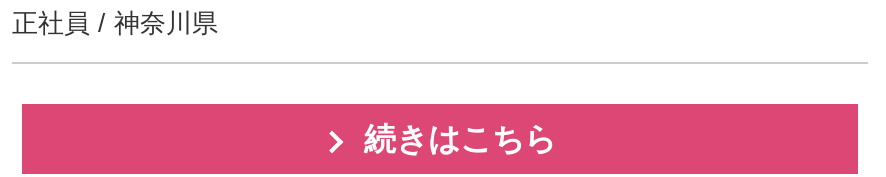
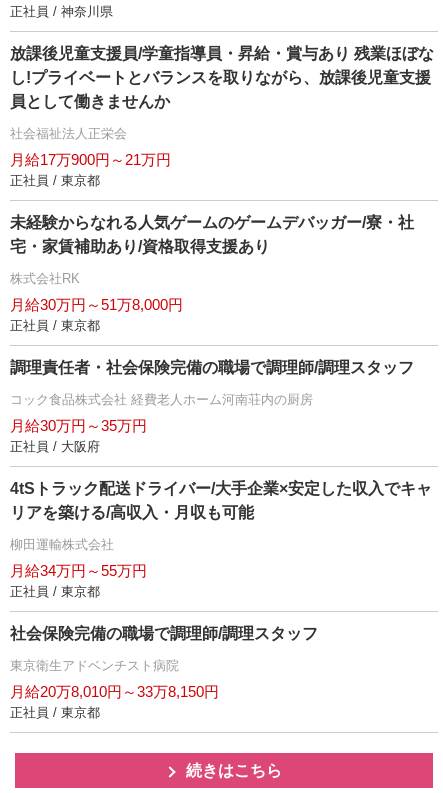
none -> [10,45,434,720] 放課後児童支援員/学童指導員・昇給・賞与あり 残業ほぼな | し!プライベートとバランスを取りながら、放課後児童支援 | 員として働きませんか | 社会福祉法人正栄会 | 月給17万900円～21万円 | 正社員 / 東京都 | 未経験からなれる人気ゲームのゲームデバッガー/寮・社 | 宅・家賃補助あり/資格取得支援あり | 株式会社RK | 月給30万円～51万8,000円 | 正社員 / 東京都 | 調理責任者・社会保険完備の職場で調理師/調理スタッフ | コック食品株式会社 経費老人ホーム河南荘内の厨房 | 月給30万円～35万円 | 正社員 / 大阪府 | 4tSトラック配送ドライバー/大手企業×安定した収入でキャ | リアを築ける/高収入・月収も可能 | 柳田運輸株式会社 | 月給34万円～55万円 | 正社員 / 東京都 | 社会保険完備の職場で調理師/調理スタッフ | 東京衛生アドベンチスト病院 | 月給20万8,010円～33万8,150円 | 正社員 / 東京都

